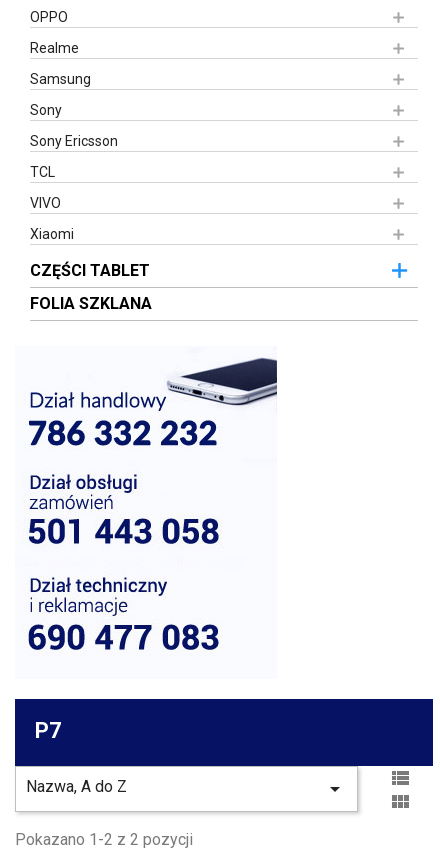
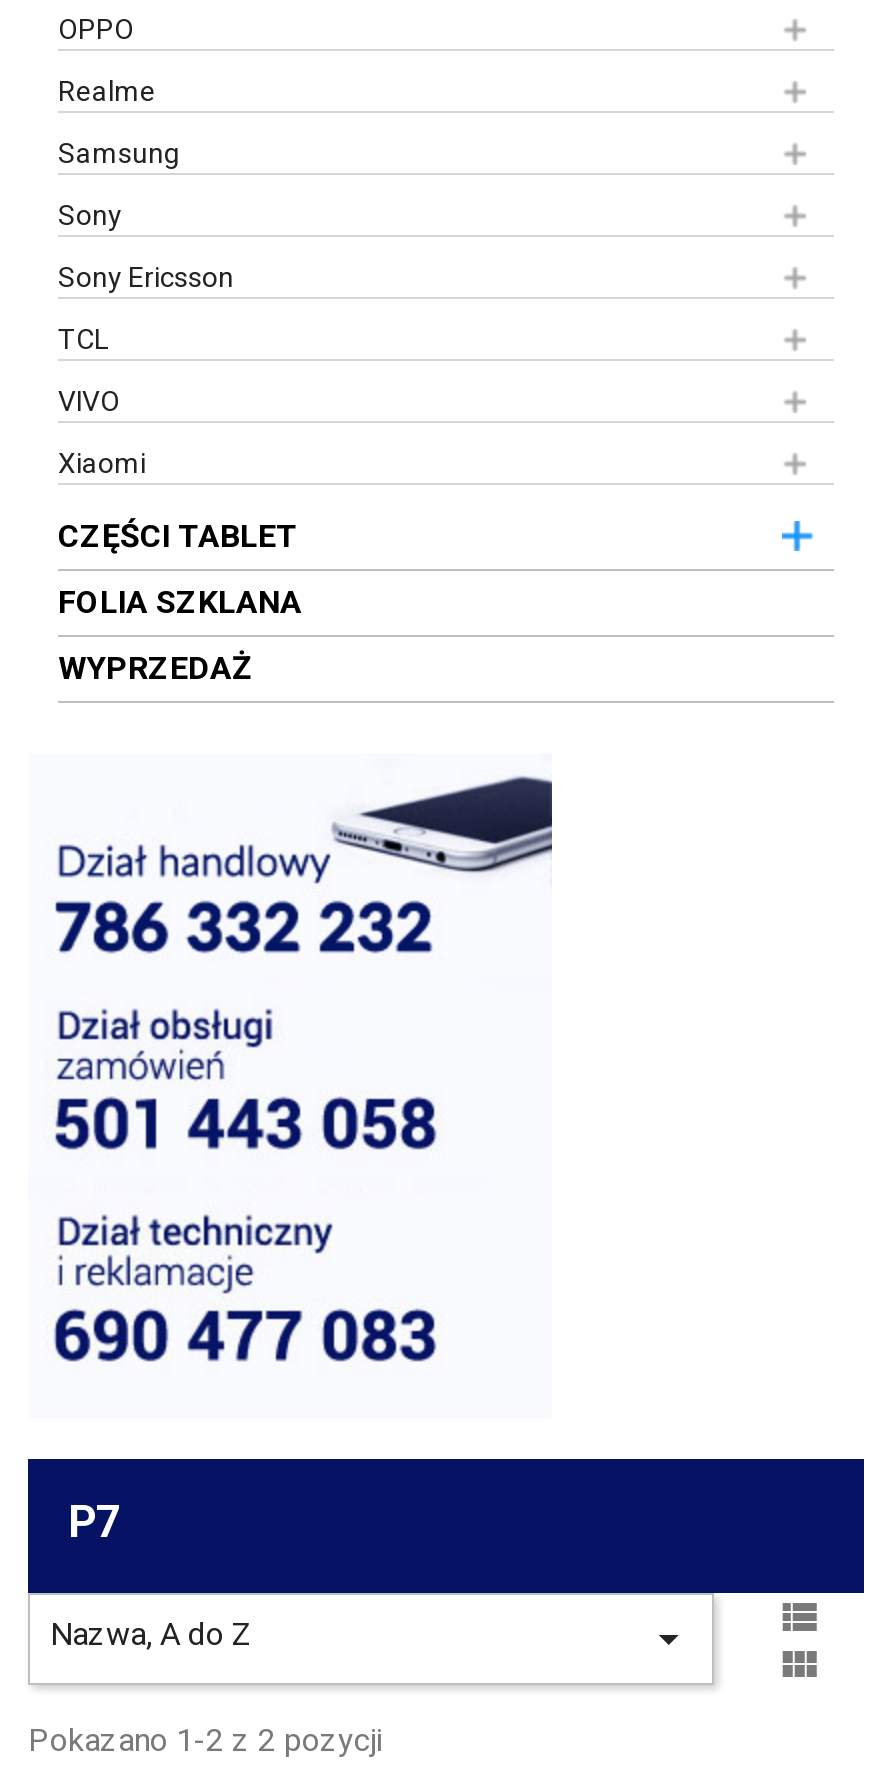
none -> [58,649,252,687] WYPRZEDAŻ

